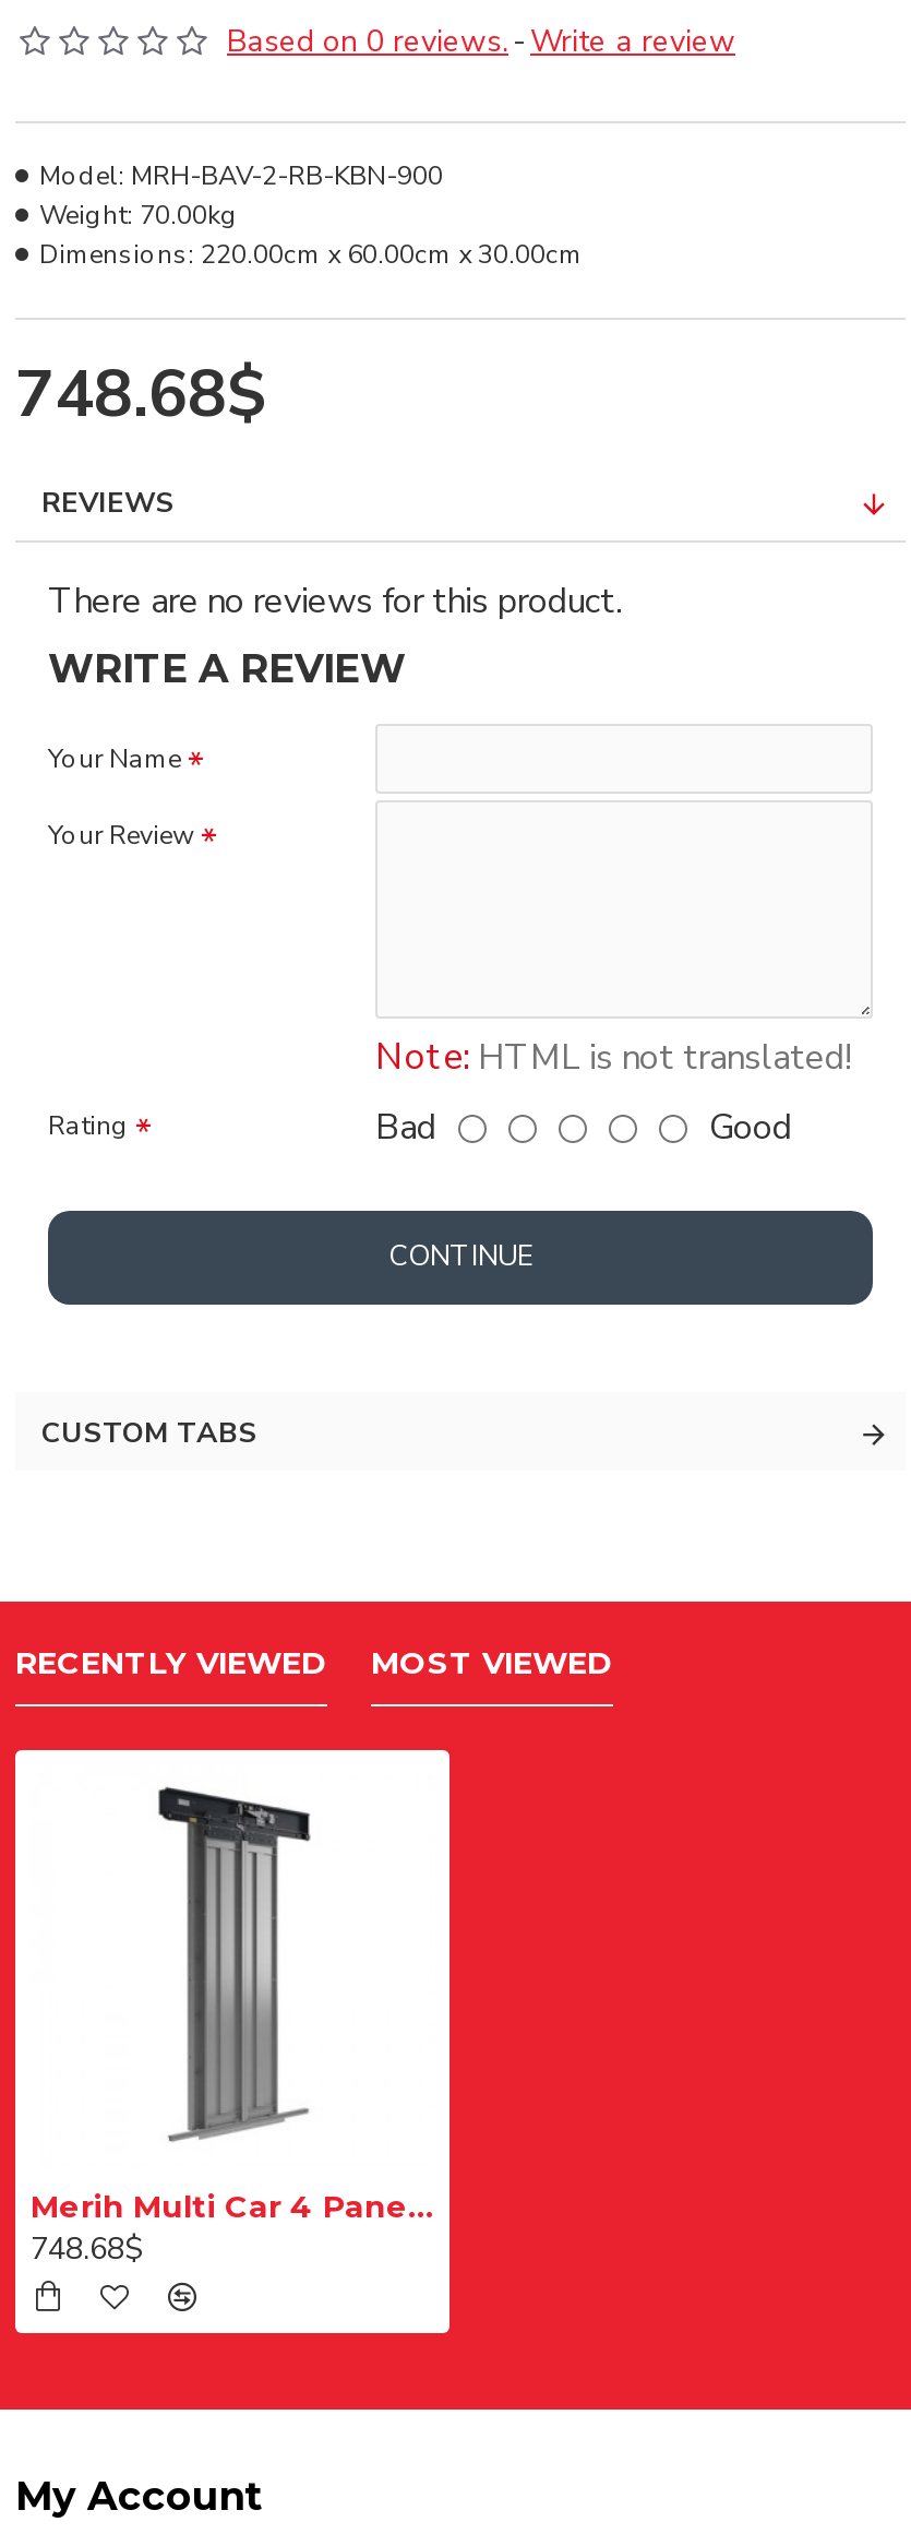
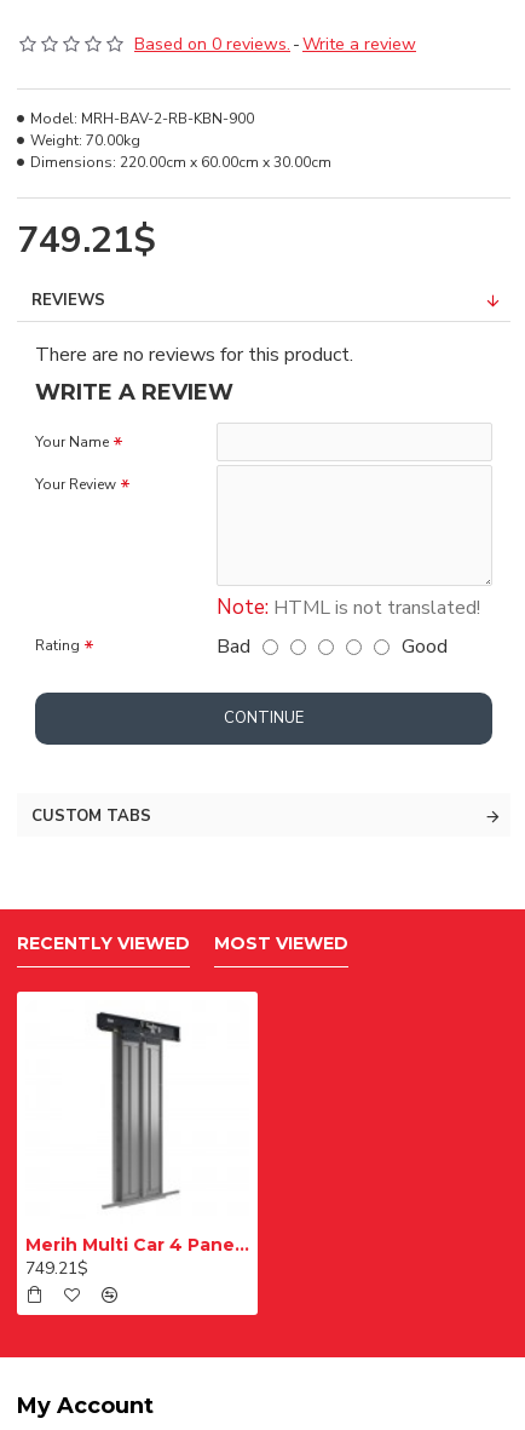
[15,350,266,440] 748.68$ -> [17,216,156,265] 749.21$
[31,2229,144,2270] 748.68$ -> [25,1257,88,1280] 749.21$

